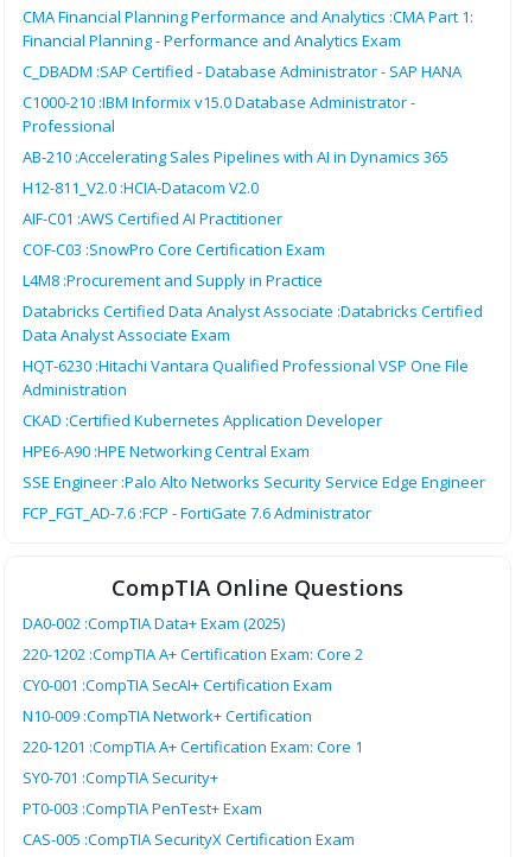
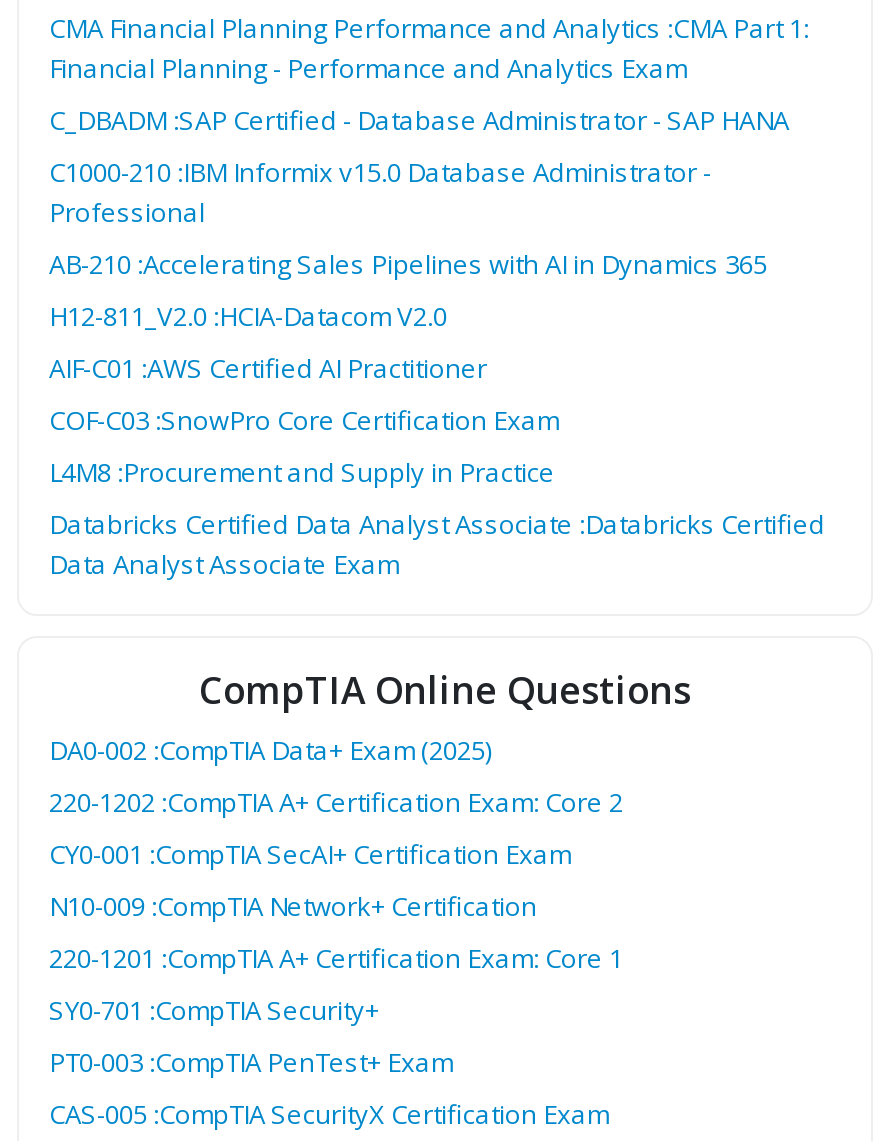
[23,355,485,524] HQT-6230 :Hitachi Vantara Qualified Professional VSP One File | Administration | CKAD :Certified Kubernetes Application Developer | HPE6-A90 :HPE Networking Central Exam | SSE Engineer :Palo Alto Networks Security Service Edge Engineer | FCP_FGT_AD-7.6 :FCP - FortiGate 7.6 Administrator -> none

